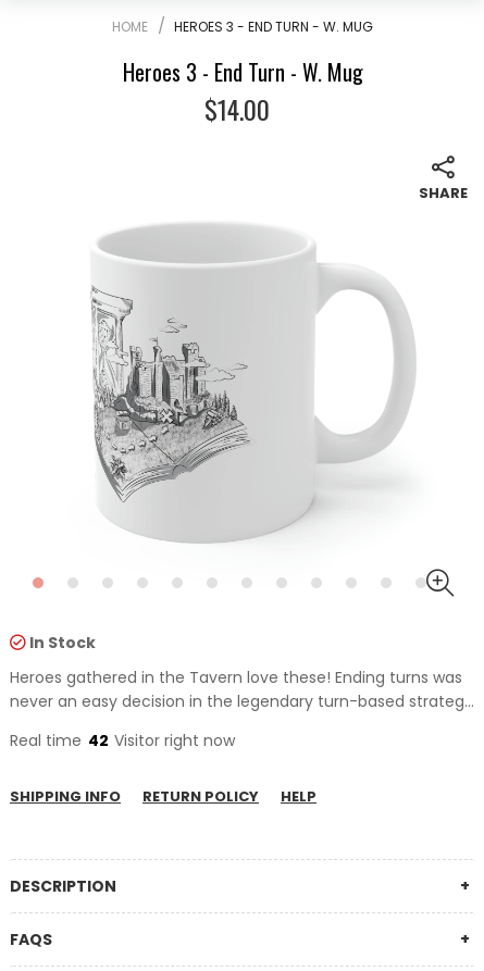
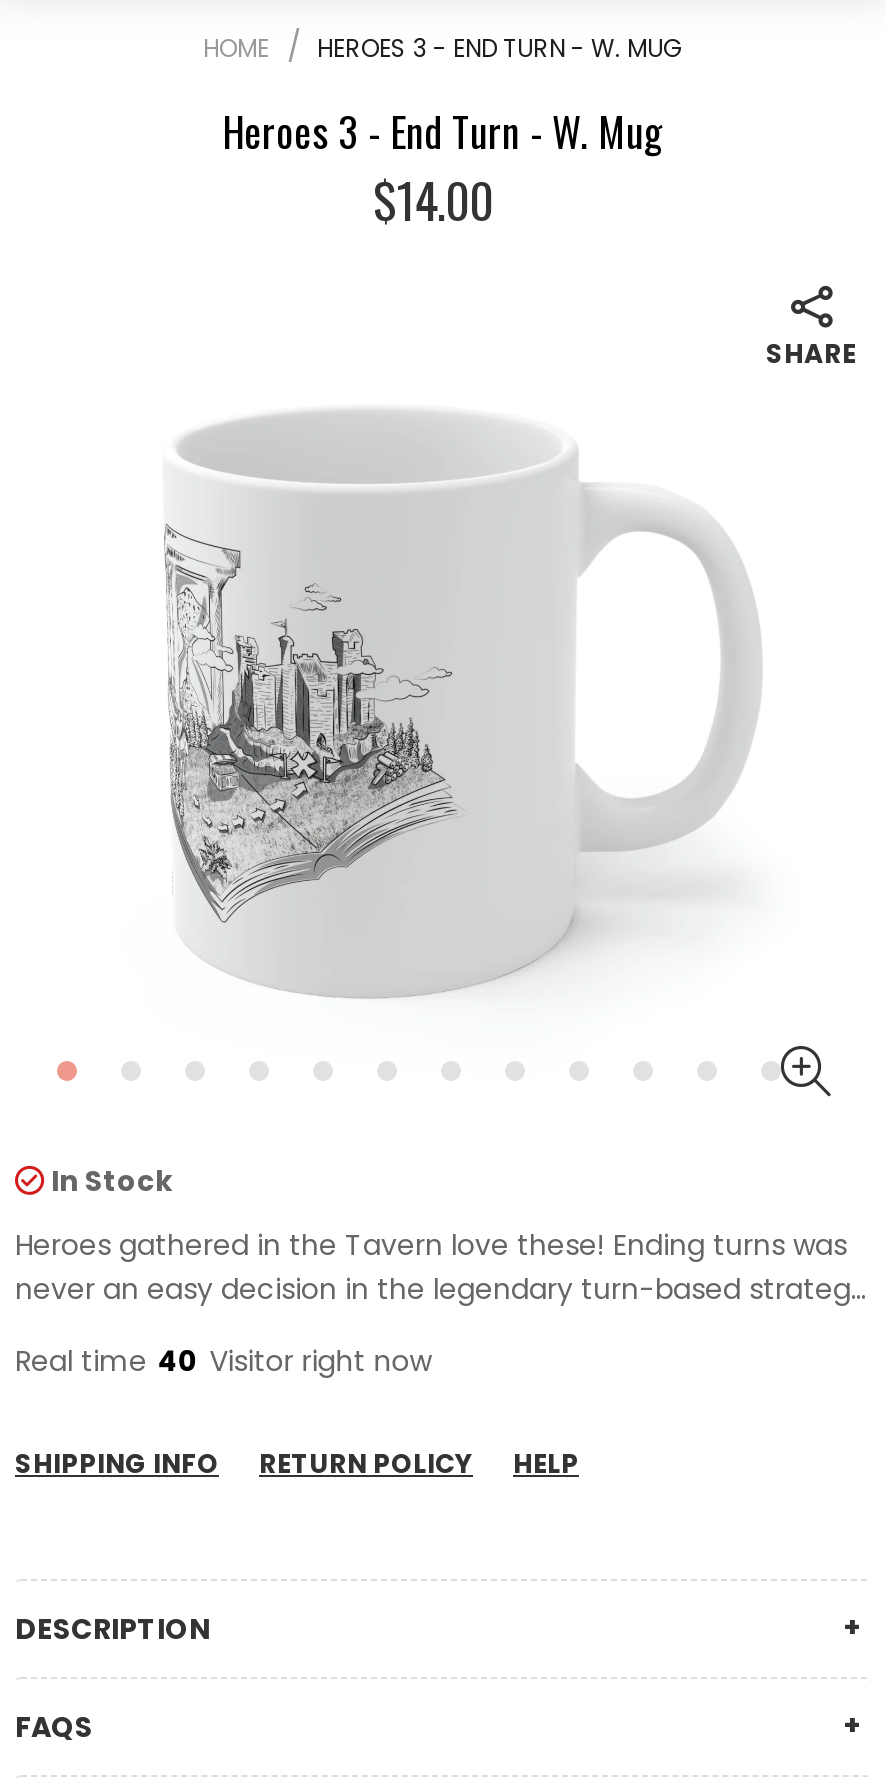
[10,730,235,752] Real time 42 Visitor right now -> [15,1341,431,1381] Real time 40 Visitor right now

